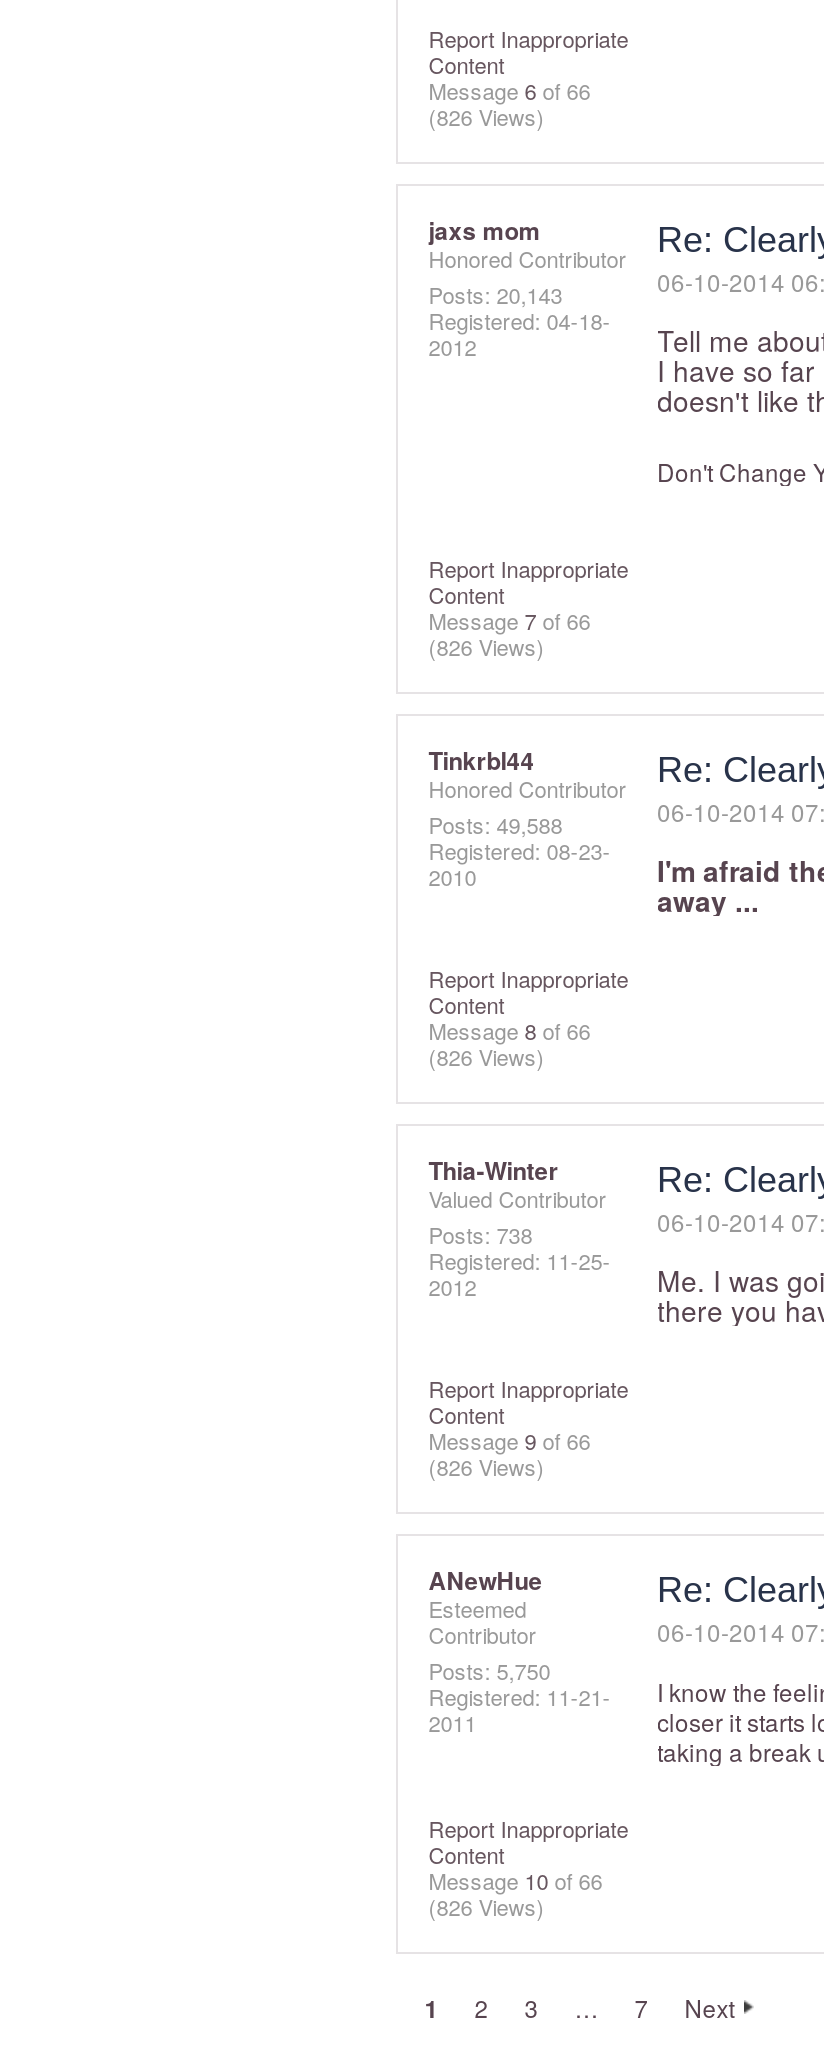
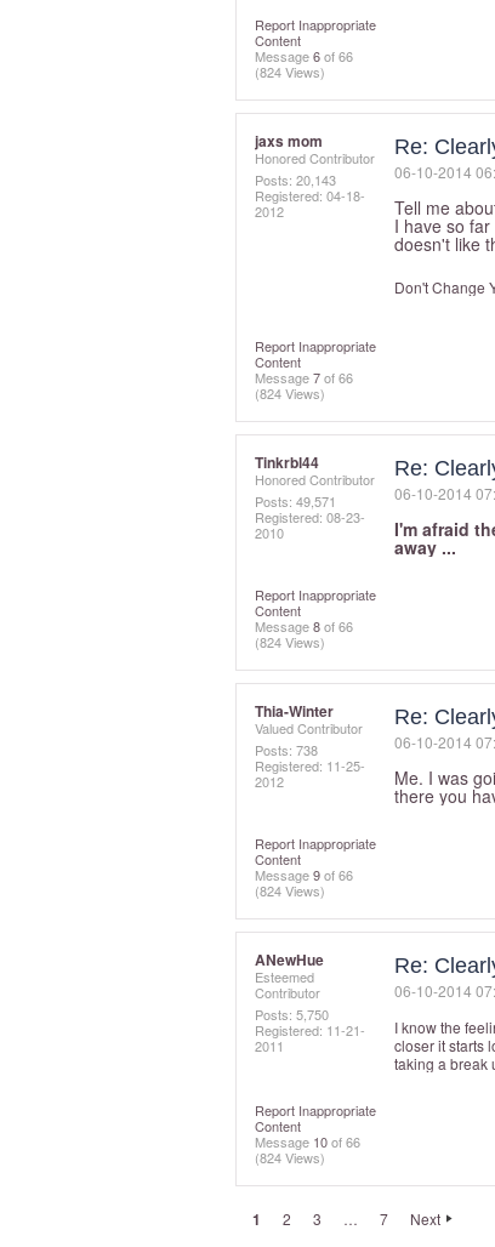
[428,100,544,132] (826 Views) -> [255,62,325,82] (824 Views)
[428,630,544,662] (826 Views) -> [255,384,325,403] (824 Views)
[428,808,562,840] Posts: 49,588 -> [255,492,336,511] Posts: 49,571
[428,1040,544,1072] (826 Views) -> [255,632,325,652] (824 Views)
[428,1450,544,1482] (826 Views) -> [255,881,325,900] (824 Views)
[428,1890,544,1922] (826 Views) -> [255,1148,325,1167] (824 Views)

